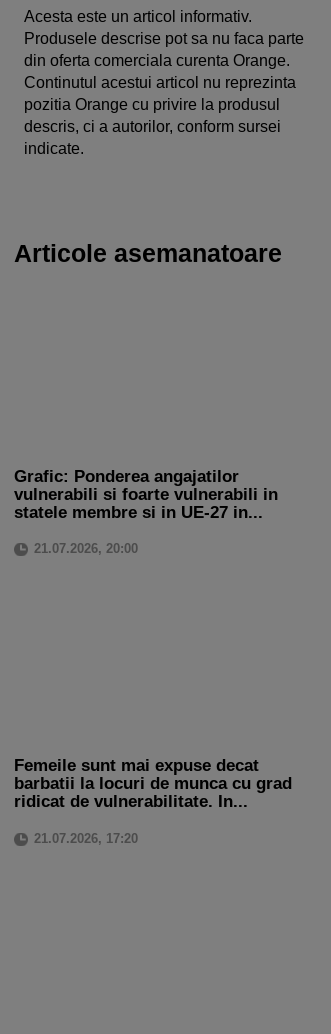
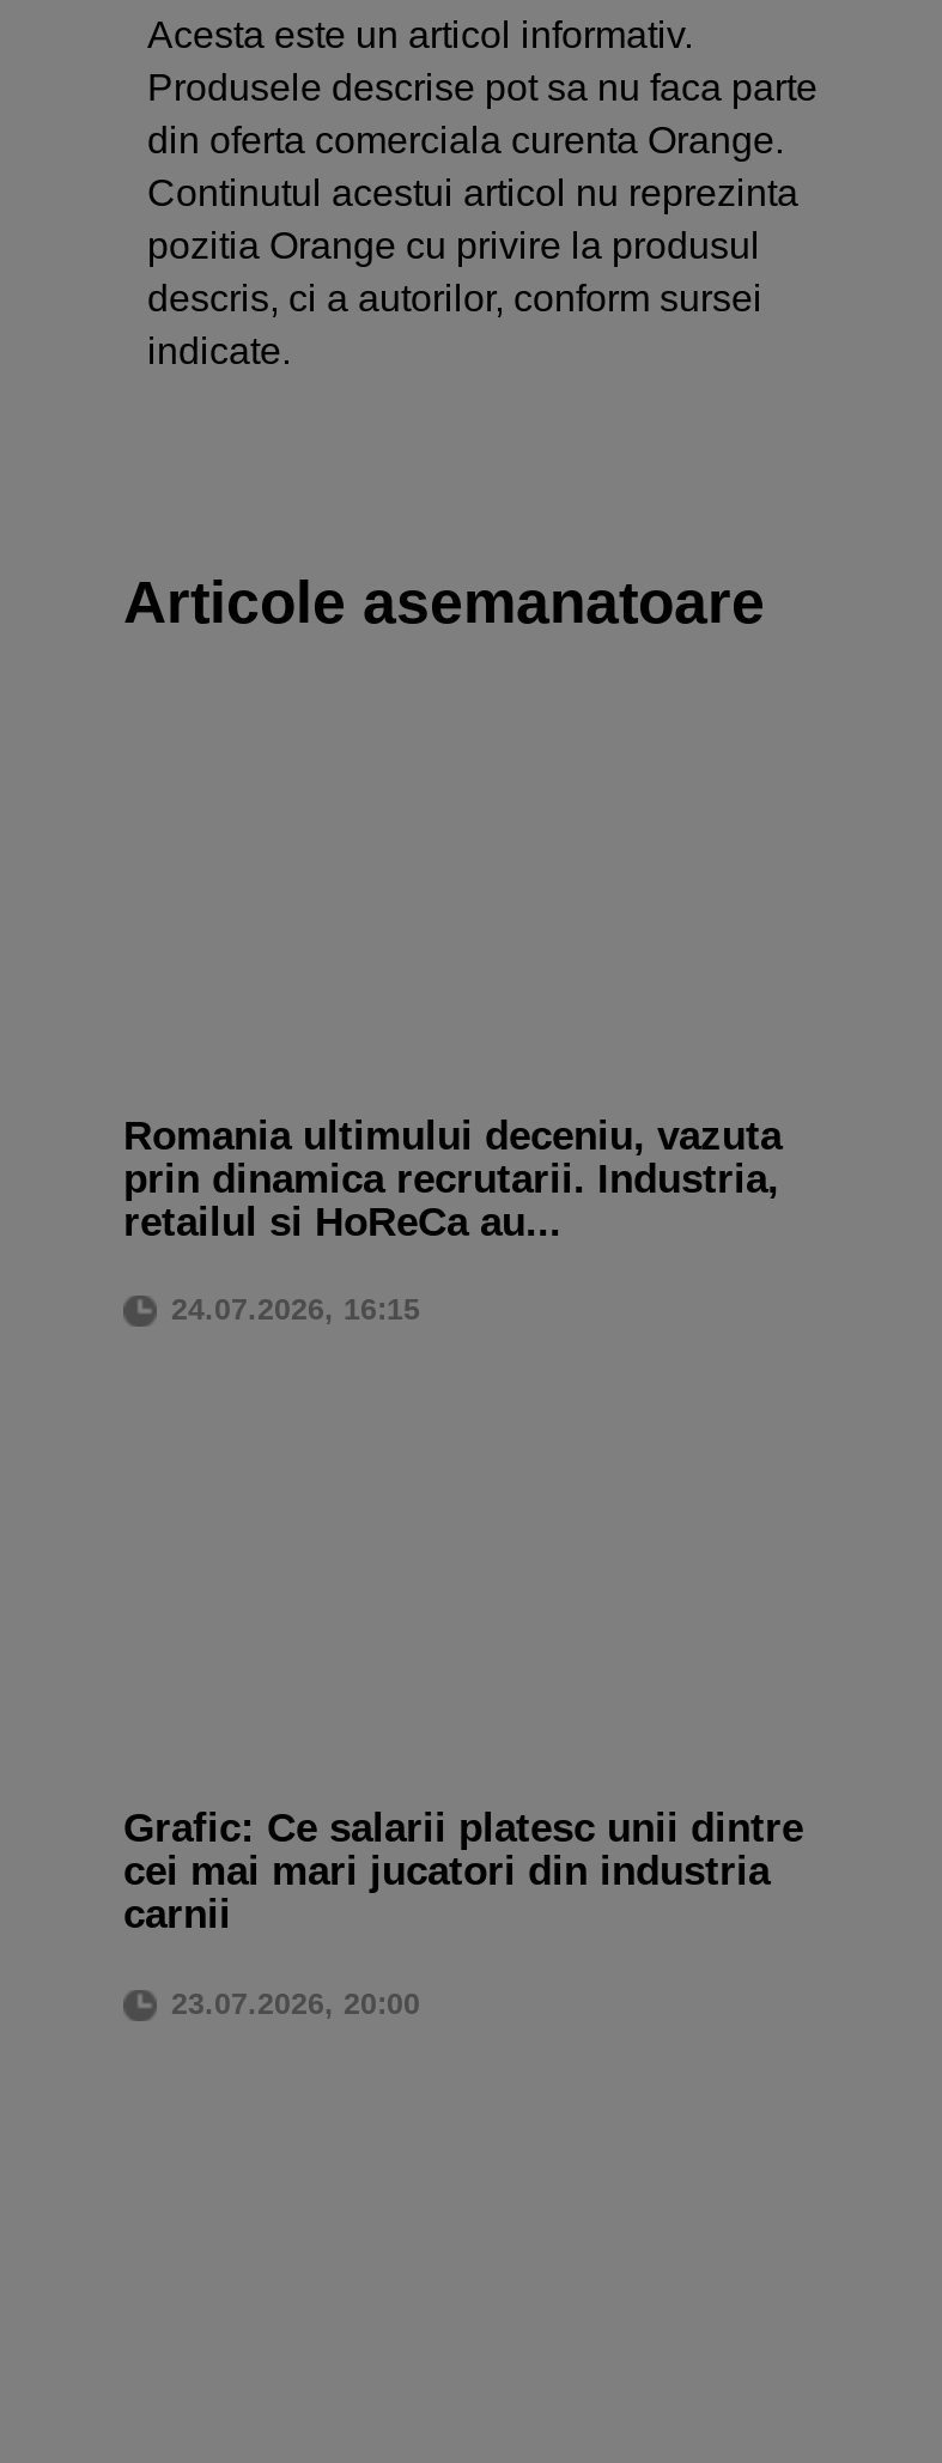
[14,467,278,522] Grafic: Ponderea angajatilor | vulnerabili si foarte vulnerabili in | statele membre si in UE-27 in... -> [123,1114,782,1245] Romania ultimului deceniu, vazuta | prin dinamica recrutarii. Industria, | retailul si HoReCa au...
[34,542,138,556] 21.07.2026, 20:00 -> [171,1294,420,1328] 24.07.2026, 16:15
[14,756,292,811] Femeile sunt mai expuse decat | barbatii la locuri de munca cu grad | ridicat de vulnerabilitate. In... -> [123,1807,803,1938] Grafic: Ce salarii platesc unii dintre | cei mai mari jucatori din industria | carnii
[34,832,138,846] 21.07.2026, 17:20 -> [171,1987,420,2021] 23.07.2026, 20:00

